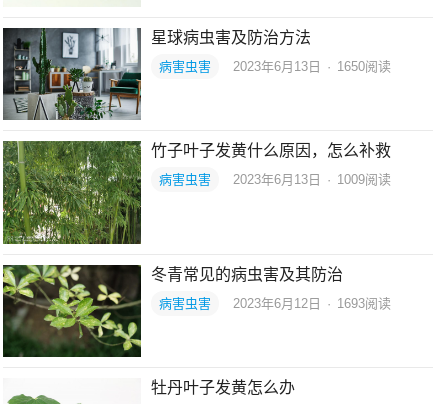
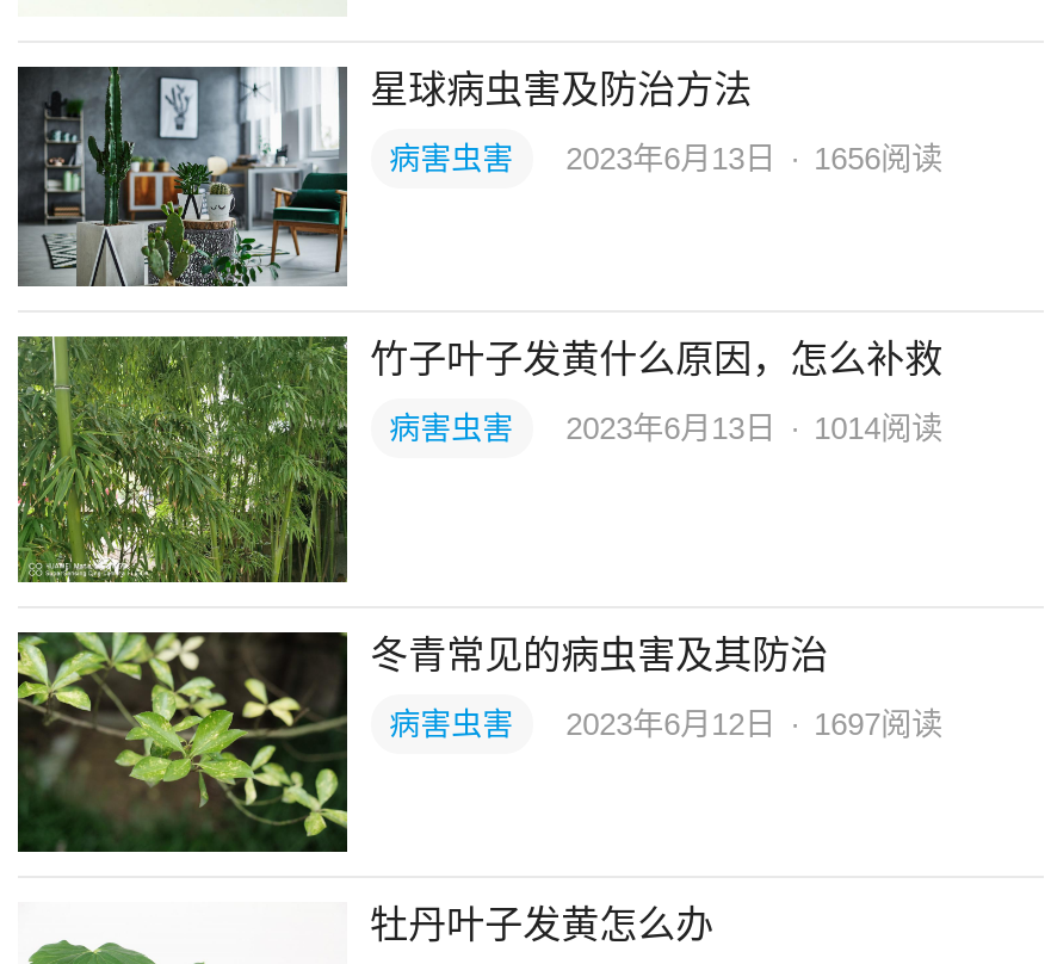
[159,59,391,74] 病害虫害 2023年6月13日 · 1650阅读 -> [389,141,943,177] 病害虫害 2023年6月13日 · 1656阅读
[159,172,391,187] 病害虫害 2023年6月13日 · 1009阅读 -> [389,410,943,446] 病害虫害 2023年6月13日 · 1014阅读
[159,296,391,311] 病害虫害 2023年6月12日 · 1693阅读 -> [389,707,943,742] 病害虫害 2023年6月12日 · 1697阅读

